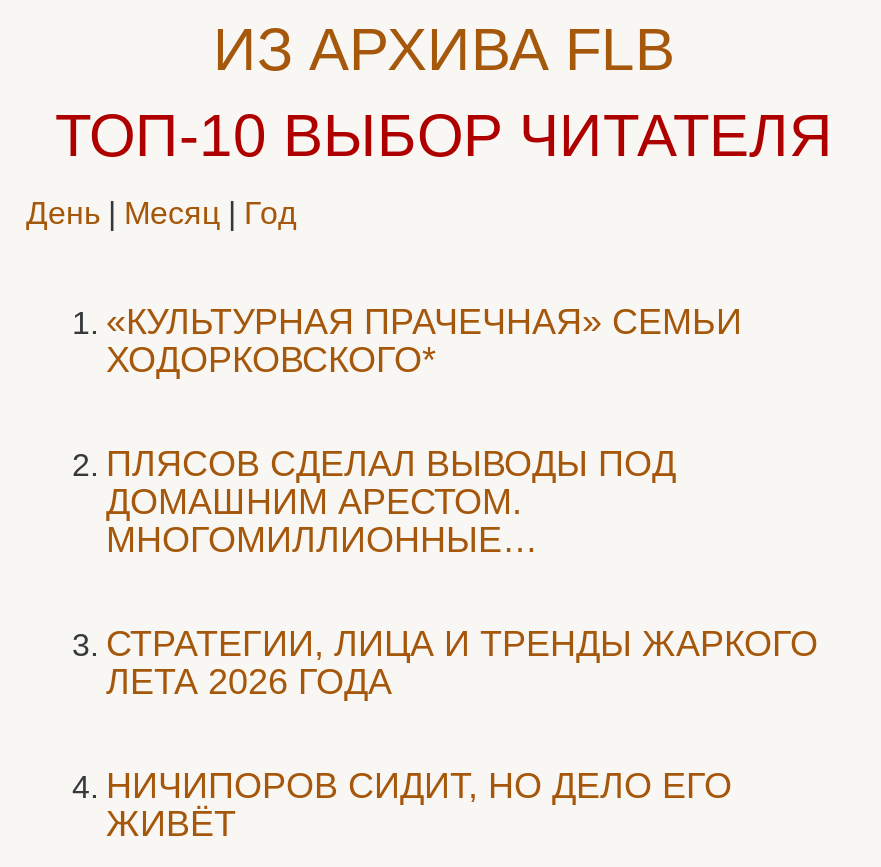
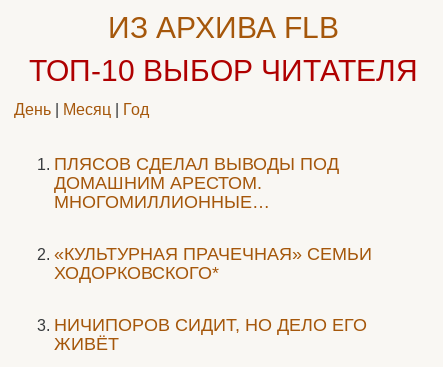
moved [106,301,742,379] -> [54,244,372,283]: «КУЛЬТУРНАЯ ПРАЧЕЧНАЯ» СЕМЬИ | ХОДОРКОВСКОГО*
[106,623,818,701] СТРАТЕГИИ, ЛИЦА И ТРЕНДЫ ЖАРКОГО | ЛЕТА 2026 ГОДА -> none

